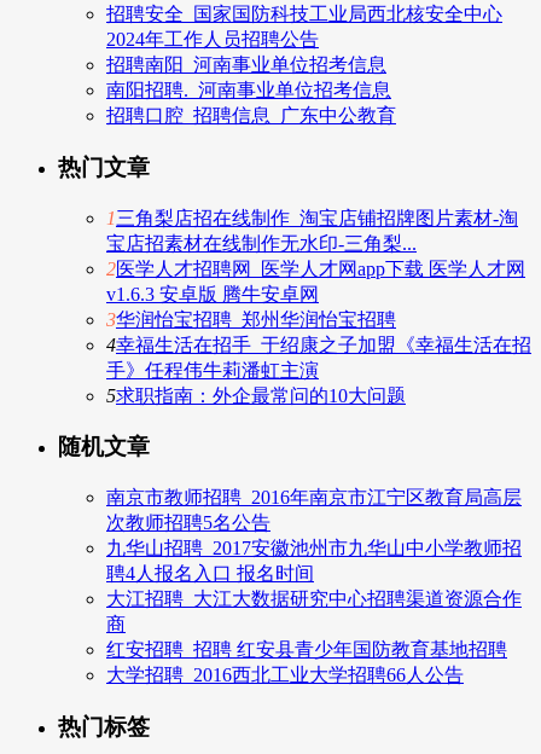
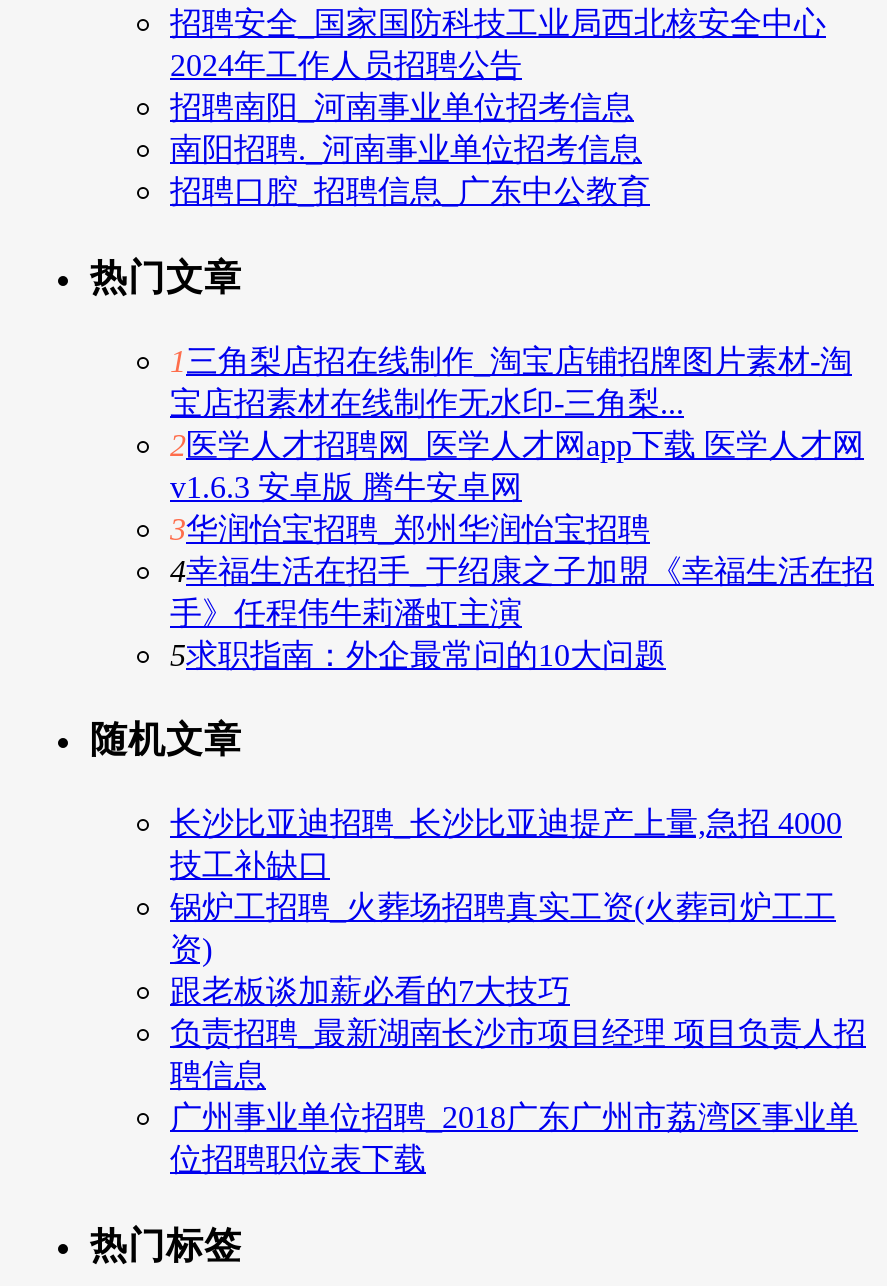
[106,487,522,685] 南京市教师招聘_2016年南京市江宁区教育局高层 | 次教师招聘5名公告 | 九华山招聘_2017安徽池州市九华山中小学教师招 | 聘4人报名入口 报名时间 | 大江招聘_大江大数据研究中心招聘渠道资源合作 | 商 | 红安招聘_招聘 红安县青少年国防教育基地招聘 | 大学招聘_2016西北工业大学招聘66人公告 -> [170,806,866,1176] 长沙比亚迪招聘_长沙比亚迪提产上量,急招 4000 | 技工补缺口 | 锅炉工招聘_火葬场招聘真实工资(火葬司炉工工 | 资) | 跟老板谈加薪必看的7大技巧 | 负责招聘_最新湖南长沙市项目经理 项目负责人招 | 聘信息 | 广州事业单位招聘_2018广东广州市荔湾区事业单 | 位招聘职位表下载

